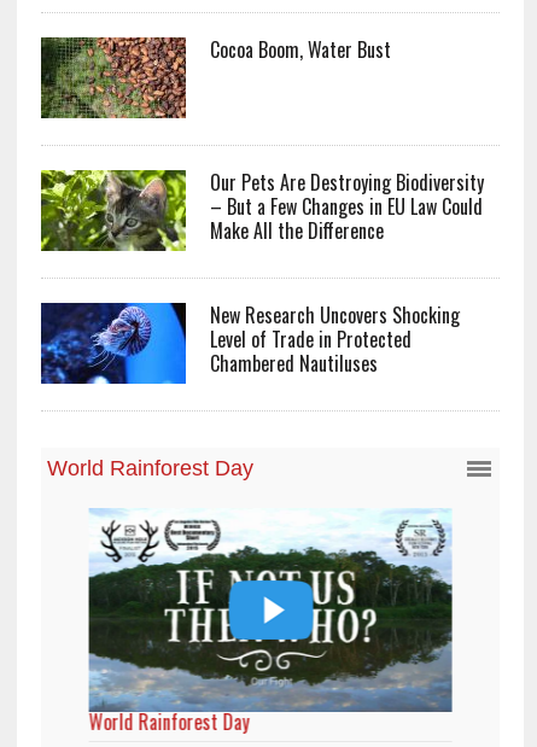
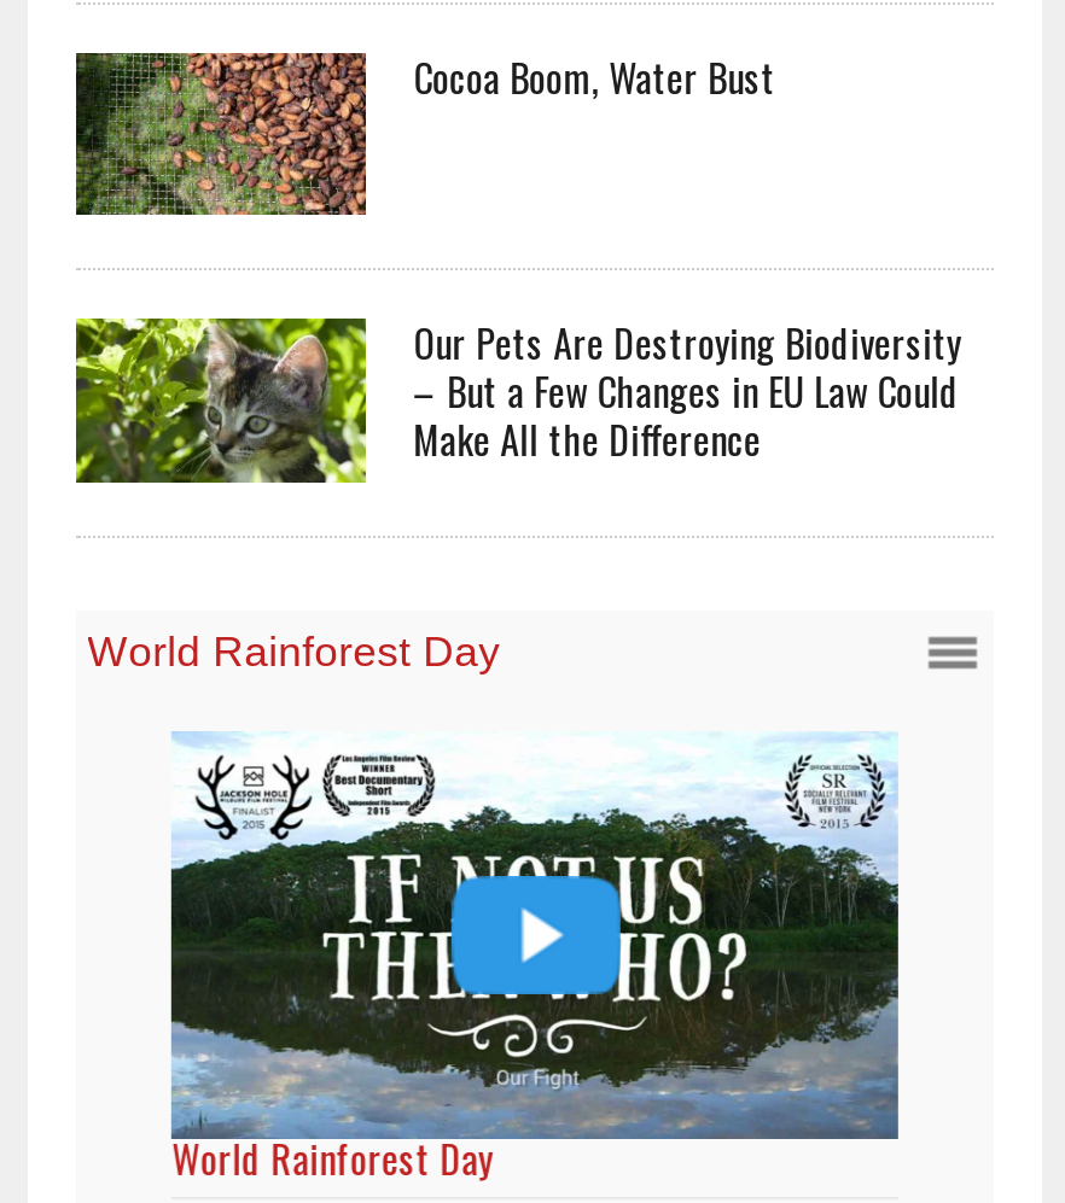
[40,301,459,385] [image] | New Research Uncovers Shocking | Level of Trade in Protected | Chambered Nautiluses -> none

